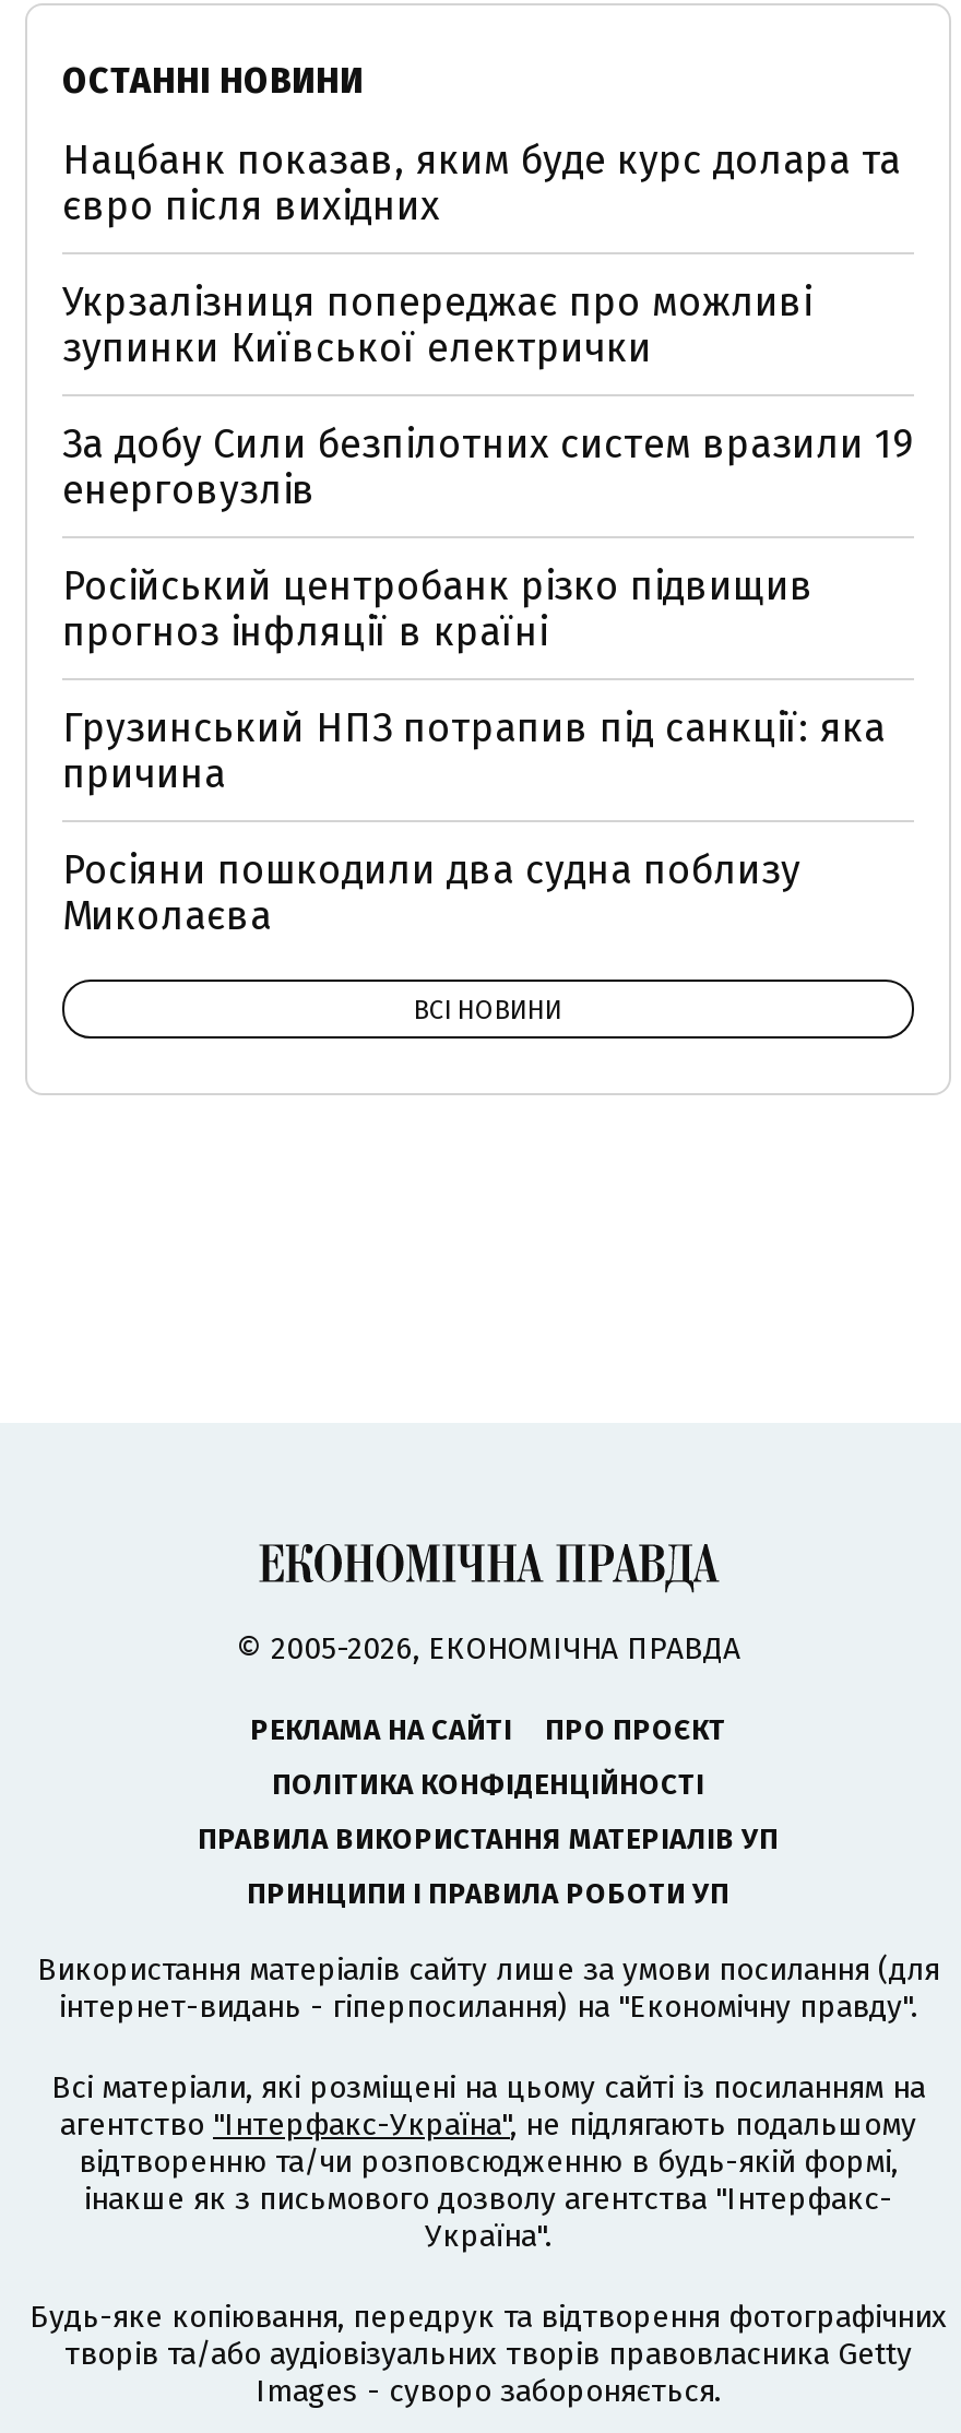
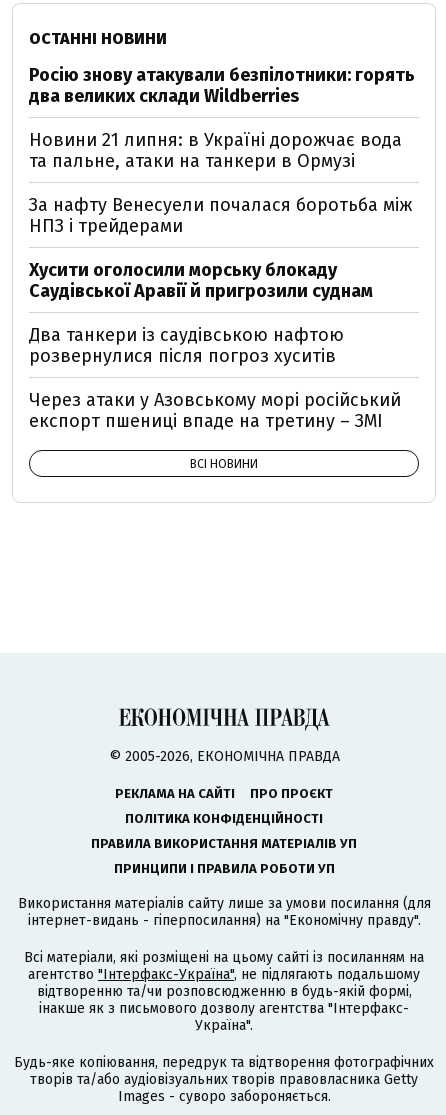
[62,137,901,230] Нацбанк показав, яким буде курс долара та | євро після вихідних -> [29,64,415,107] Росію знову атакували безпілотники: горять | два великих склади Wildberries
[62,278,811,372] Укрзалізниця попереджає про можливі | зупинки Київської електрички -> [29,129,402,172] Новини 21 липня: в Україні дорожчає вода | та пальне, атаки на танкери в Ормузі
[62,420,914,514] За добу Сили безпілотних систем вразили 19 | енерговузлів -> [29,194,412,237] За нафту Венесуели почалася боротьба між | НПЗ і трейдерами
[62,562,814,656] Російський центробанк різко підвищив | прогноз інфляції в країні -> [29,259,373,302] Хусити оголосили морську блокаду | Саудівської Аравії й пригрозили суднам
[62,704,886,798] Грузинський НПЗ потрапив під санкції: яка | причина -> [29,324,344,367] Два танкери із саудівською нафтою | розвернулися після погроз хуситів
[62,846,800,940] Росіяни пошкодили два судна поблизу | Миколаєва -> [29,389,401,432] Через атаки у Азовському морі російський | експорт пшениці впаде на третину – ЗМІ

